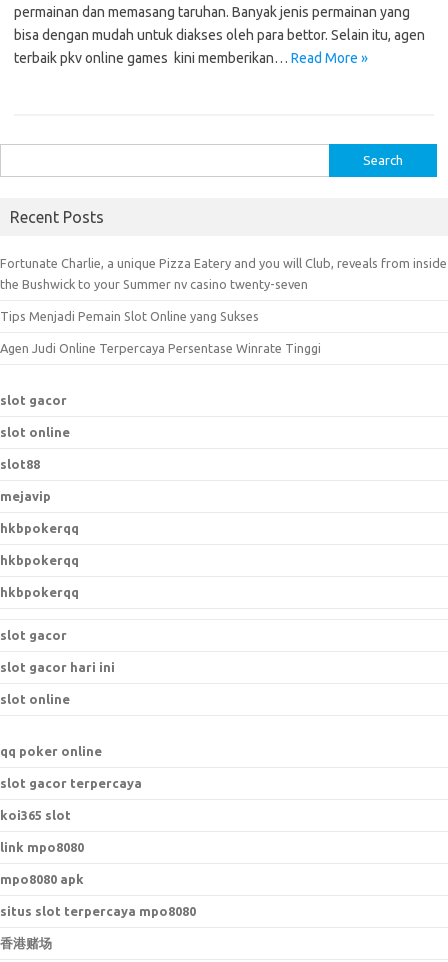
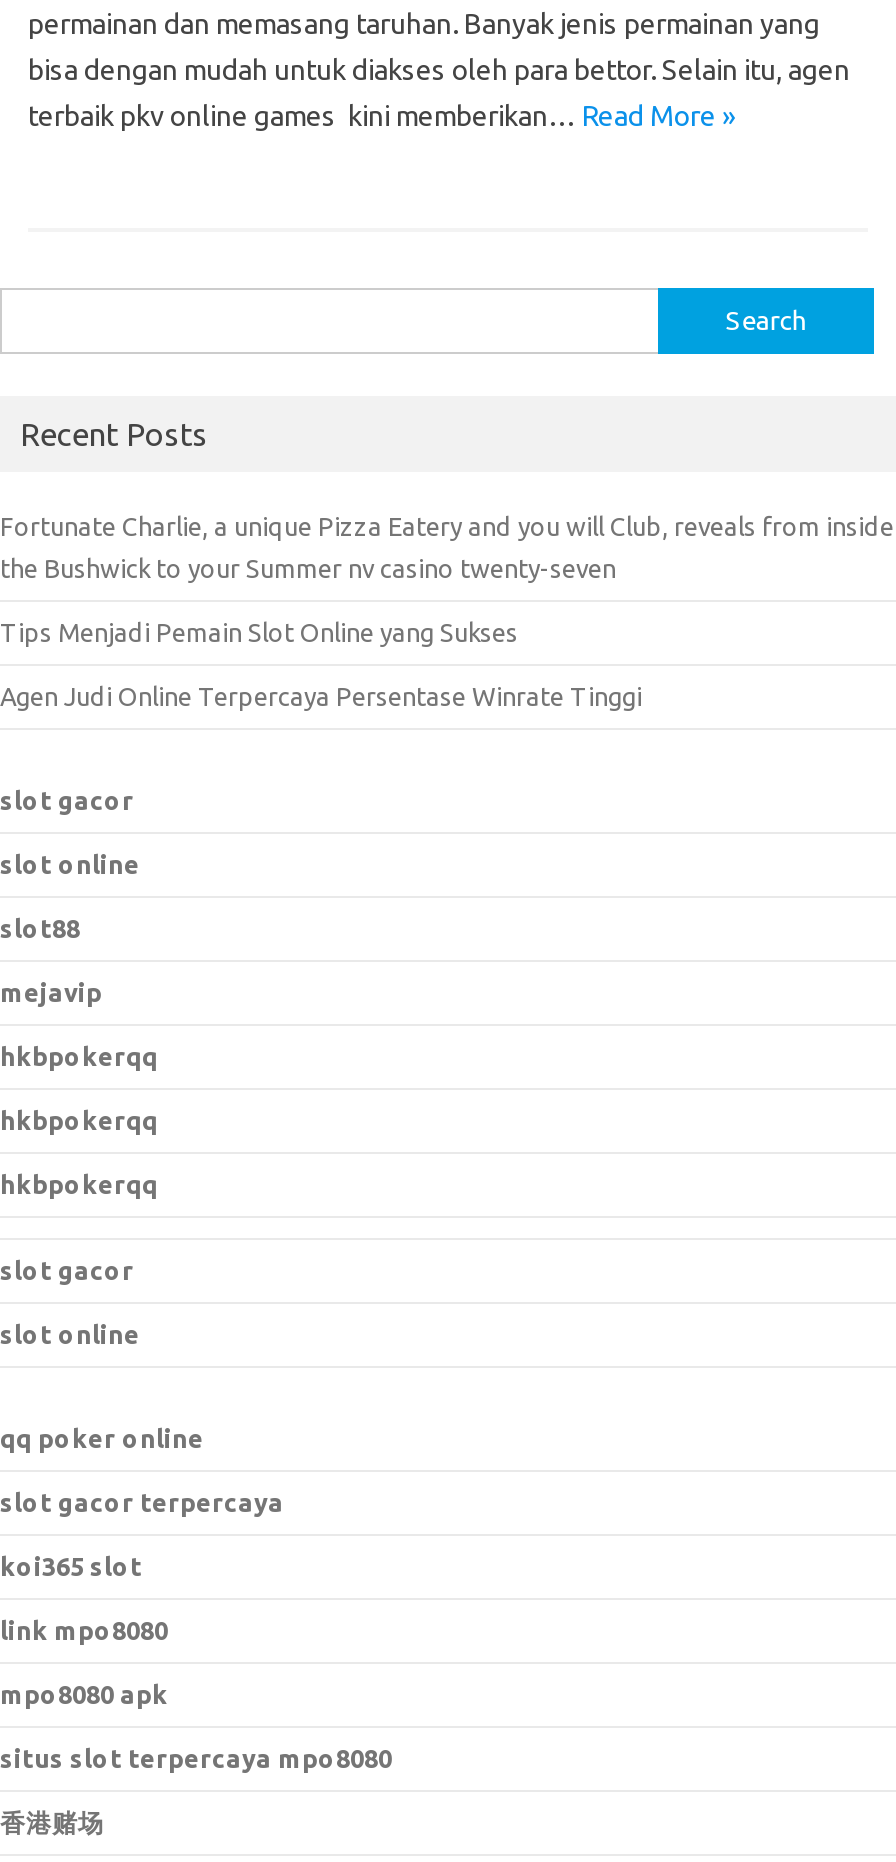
[0,660,115,674] slot gacor hari ini -> none

